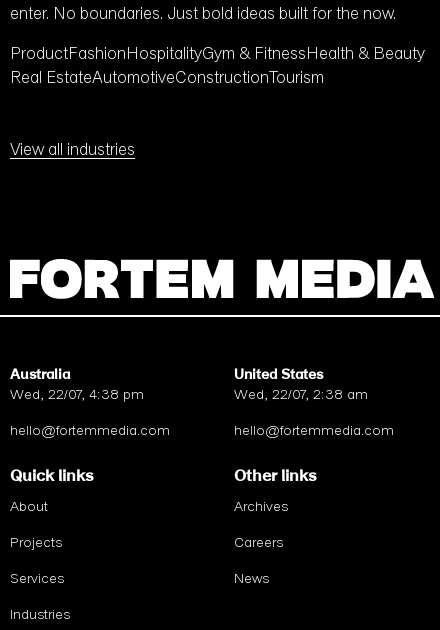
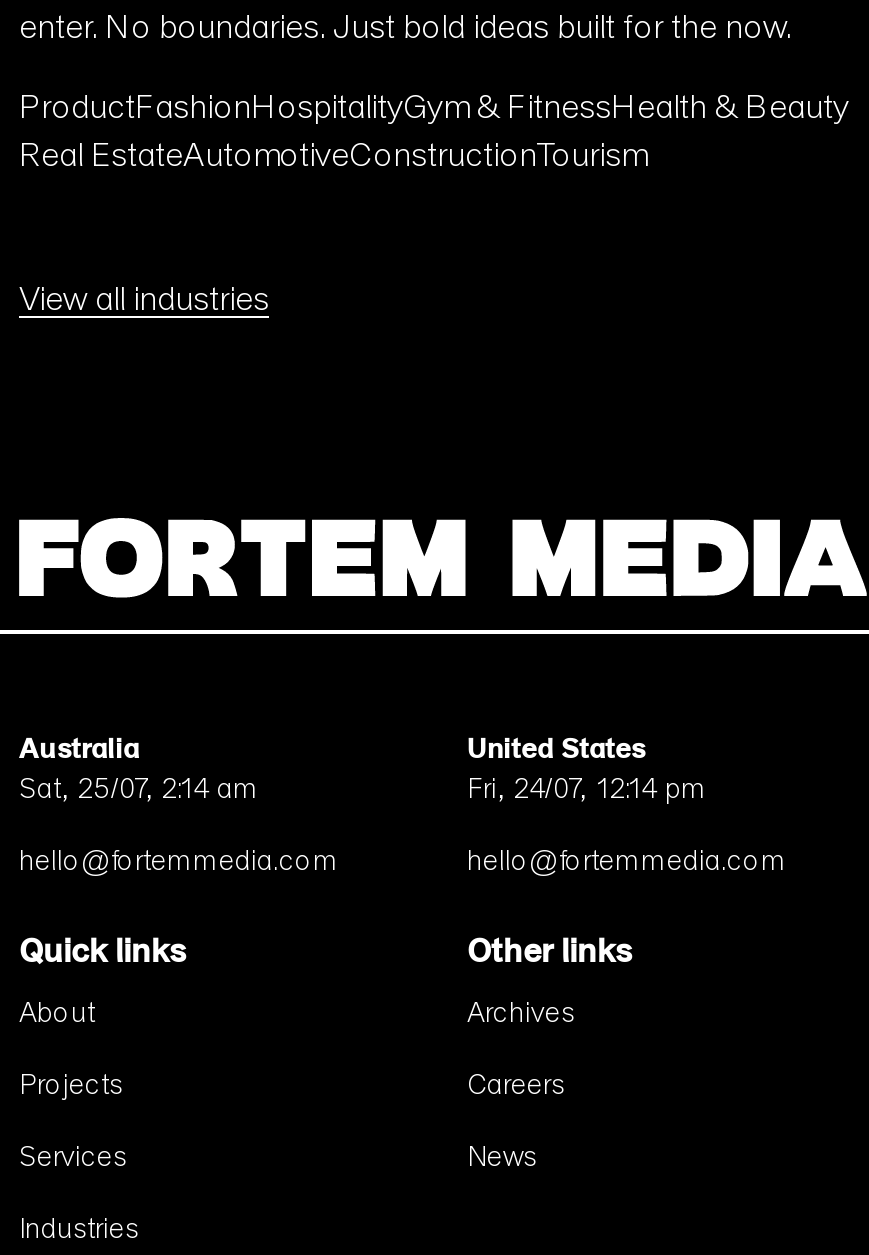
[10,389,144,401] Wed, 22/07, 4:38 pm -> [19,779,259,803] Sat, 25/07, 2:14 am
[234,389,368,401] Wed, 22/07, 2:38 am -> [467,779,707,803] Fri, 24/07, 12:14 pm

